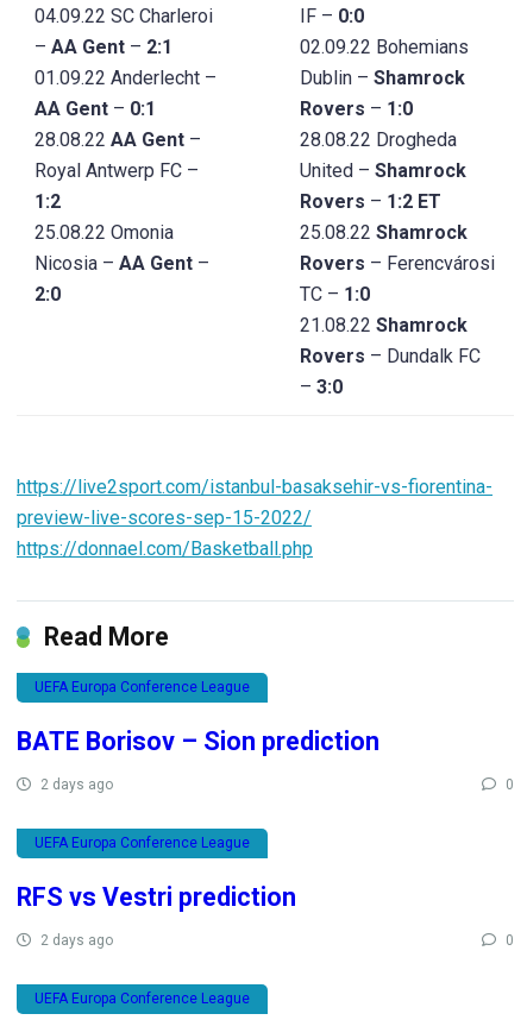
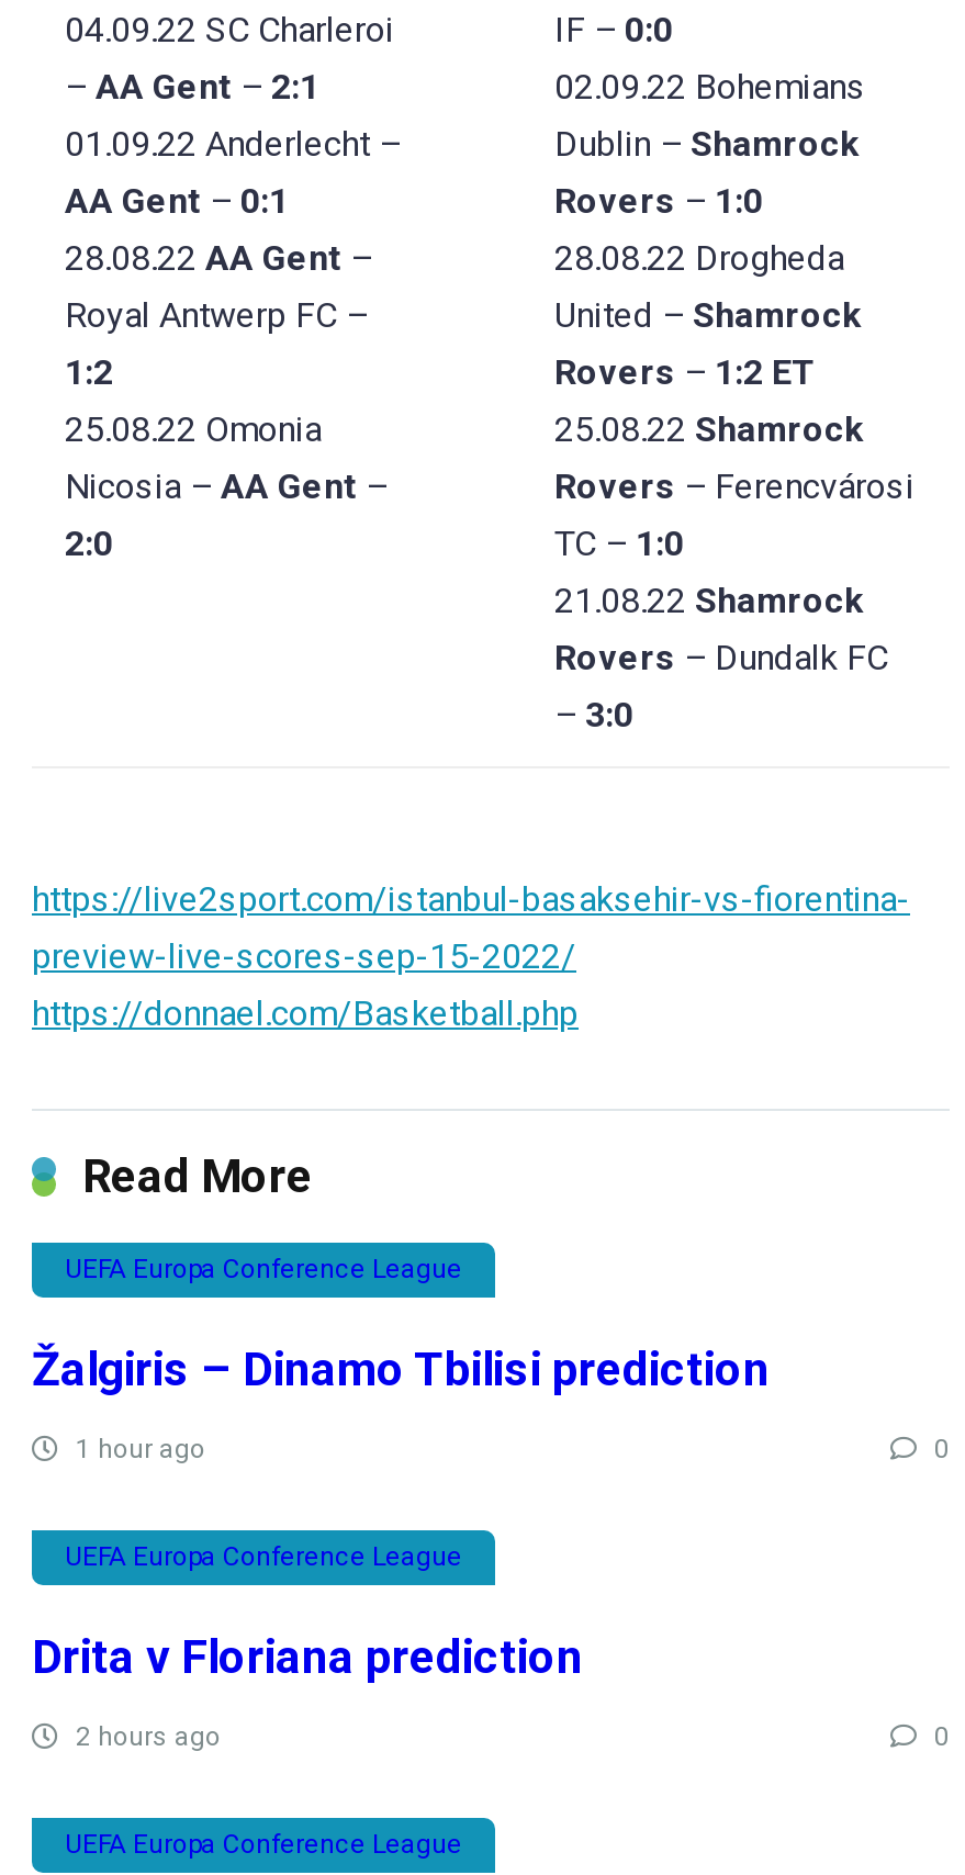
[17,726,379,756] BATE Borisov – Sion prediction -> [32,1341,770,1395] Žalgiris – Dinamo Tbilisi prediction
[37,776,113,792] 2 days ago -> [69,1433,205,1464] 1 hour ago
[17,882,296,911] RFS vs Vestri prediction -> [32,1628,583,1683] Drita v Floriana prediction
[37,932,113,948] 2 days ago -> [69,1720,221,1751] 2 hours ago

